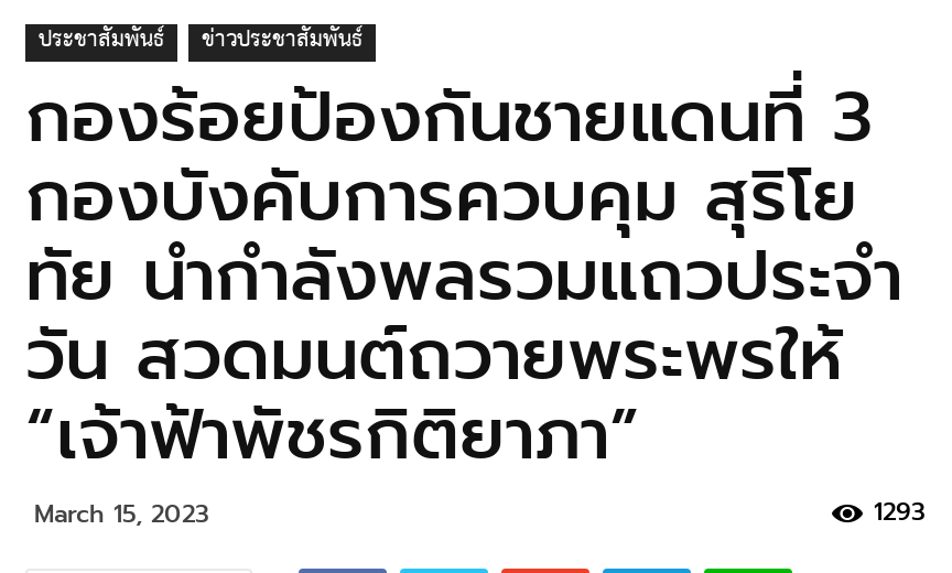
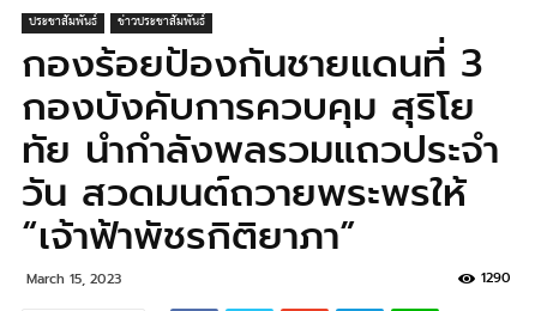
[874,494,924,529] 1293 -> [481,268,511,287] 1290

